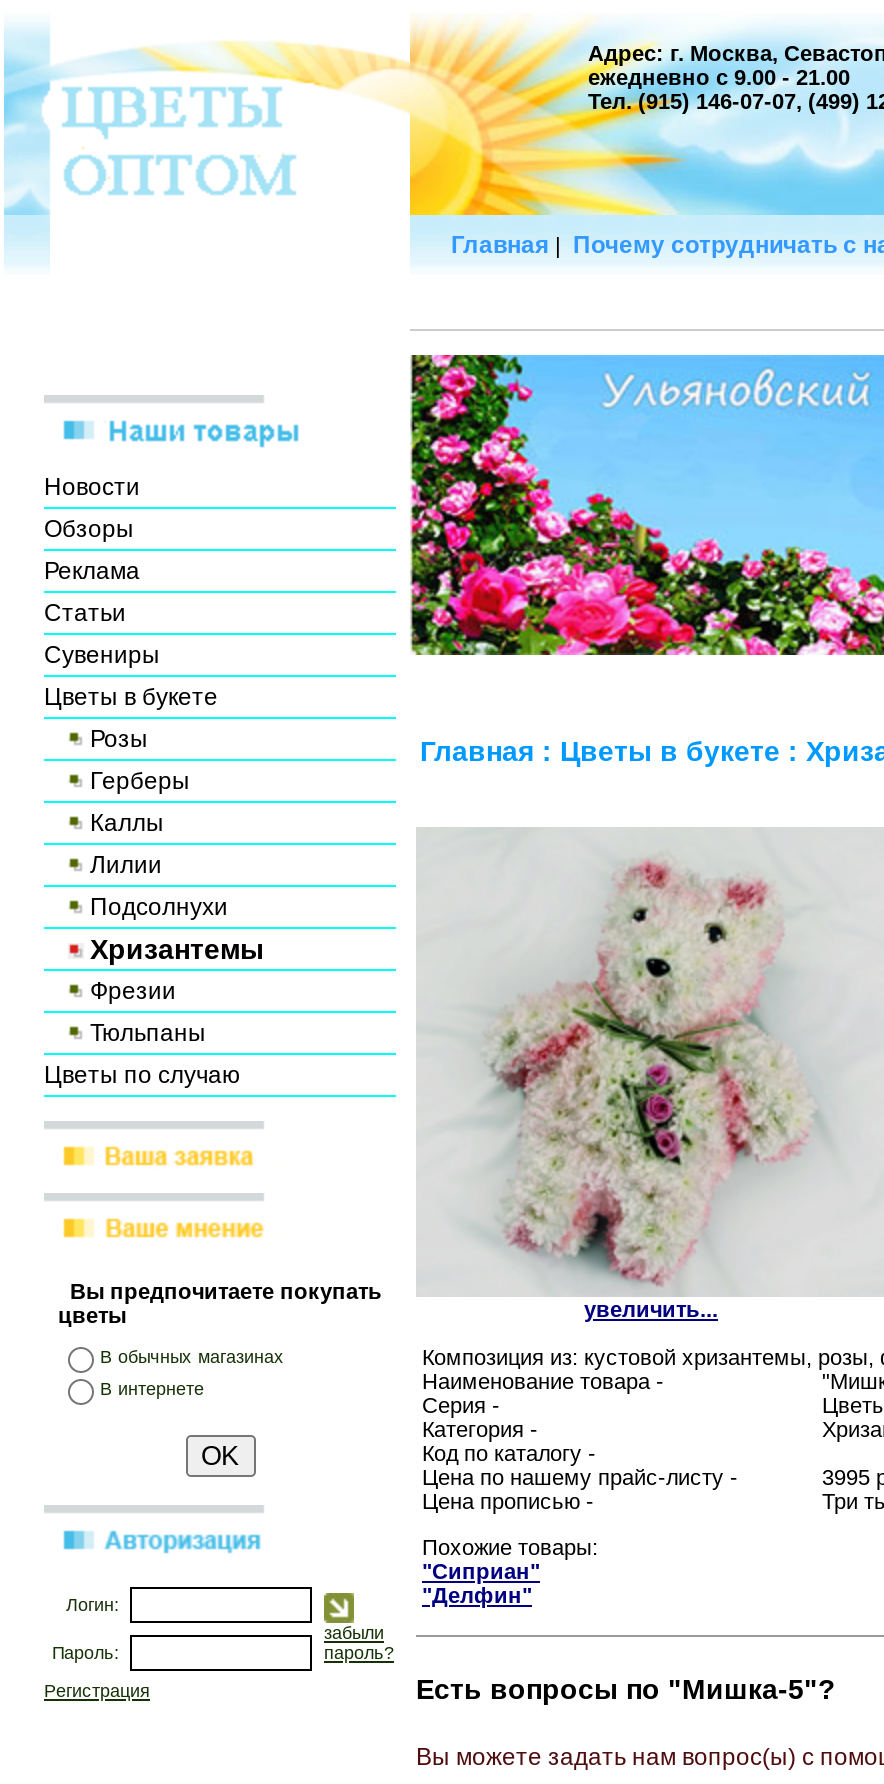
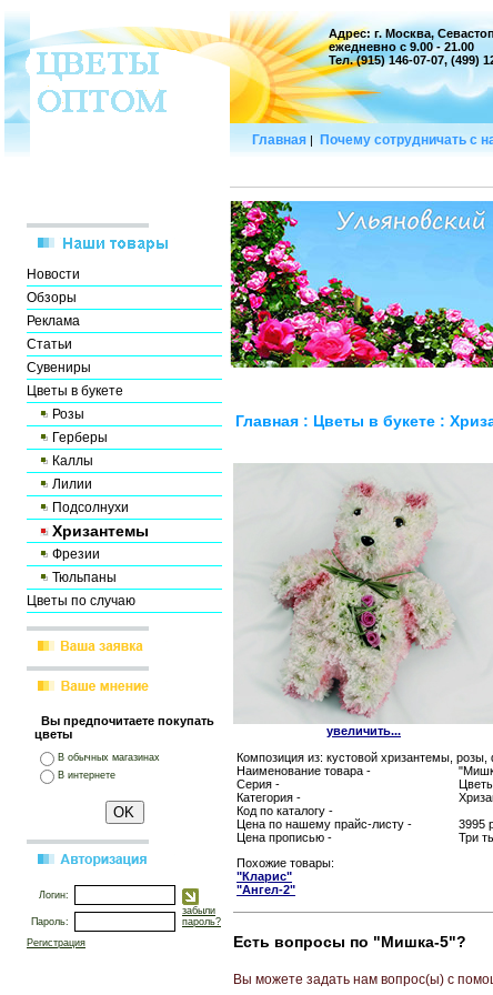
[422,1559,540,1607] "Сиприан" | "Делфин" -> [237,870,295,896] "Кларис" | "Ангел-2"

